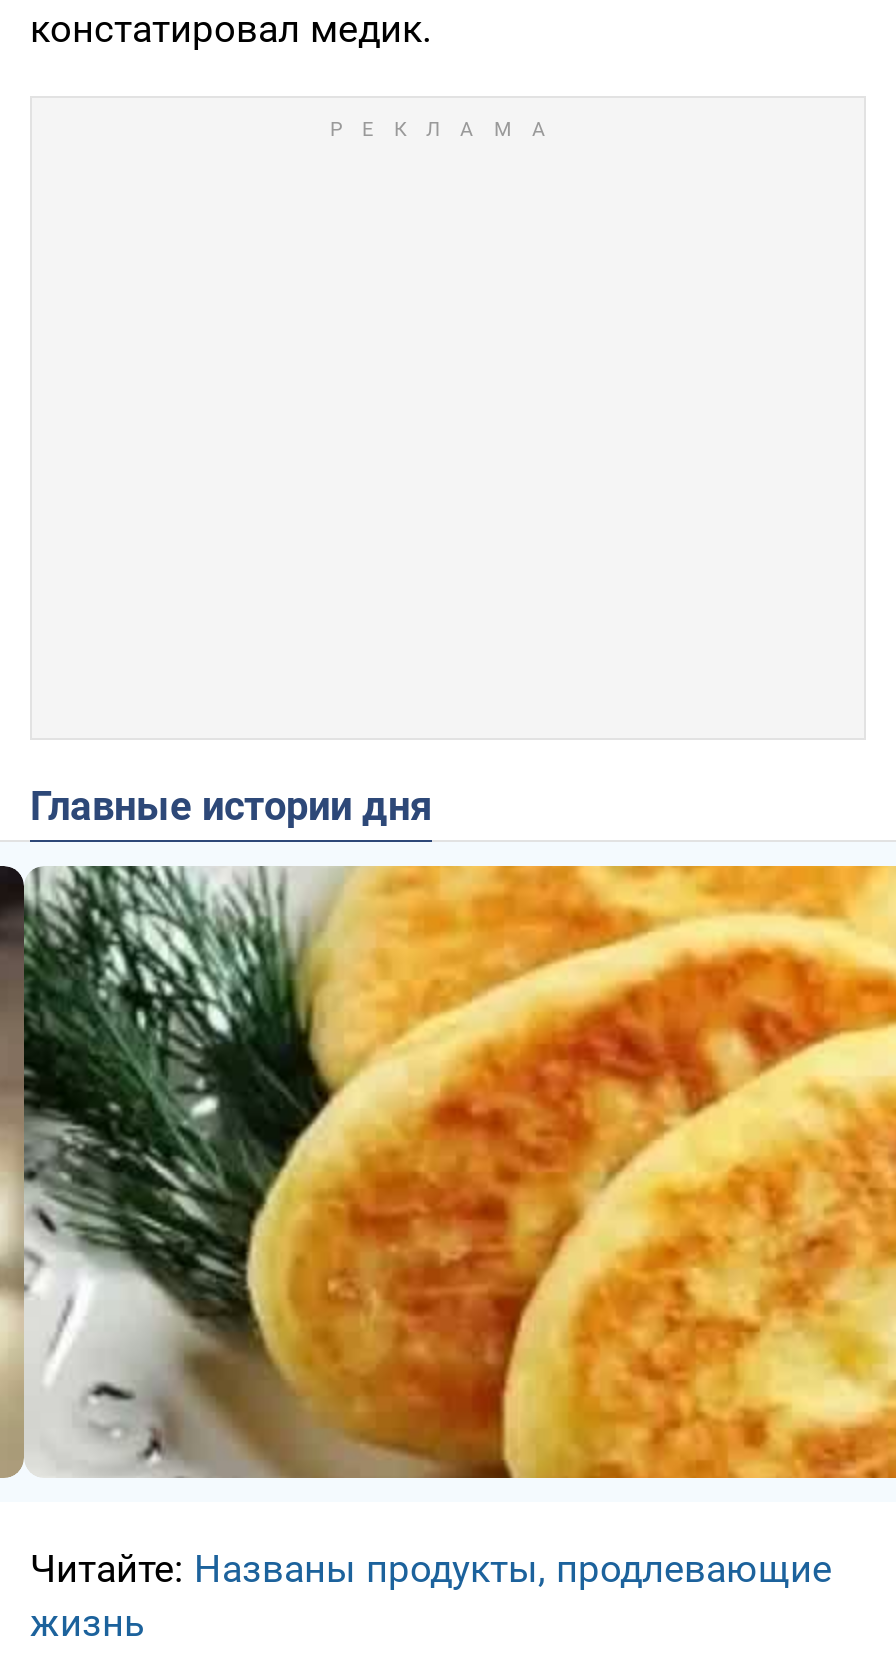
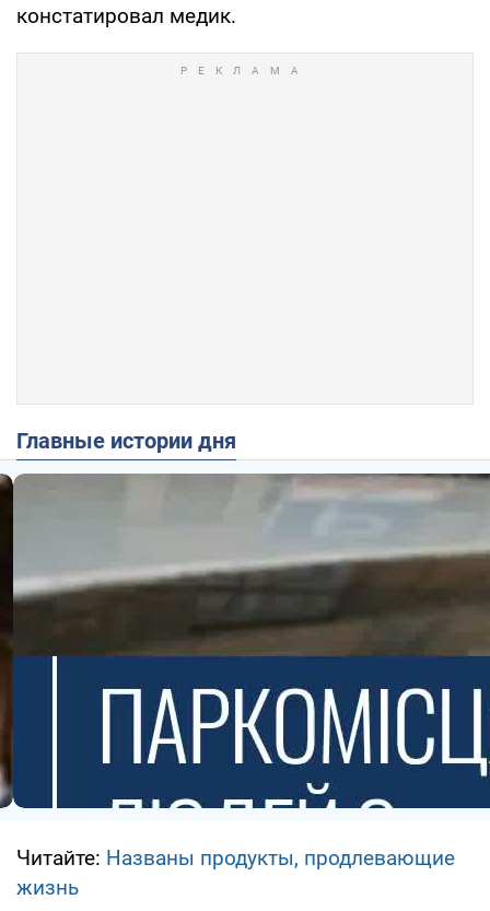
[6,864,890,1480] [image] -> [3,472,487,809] [image]

